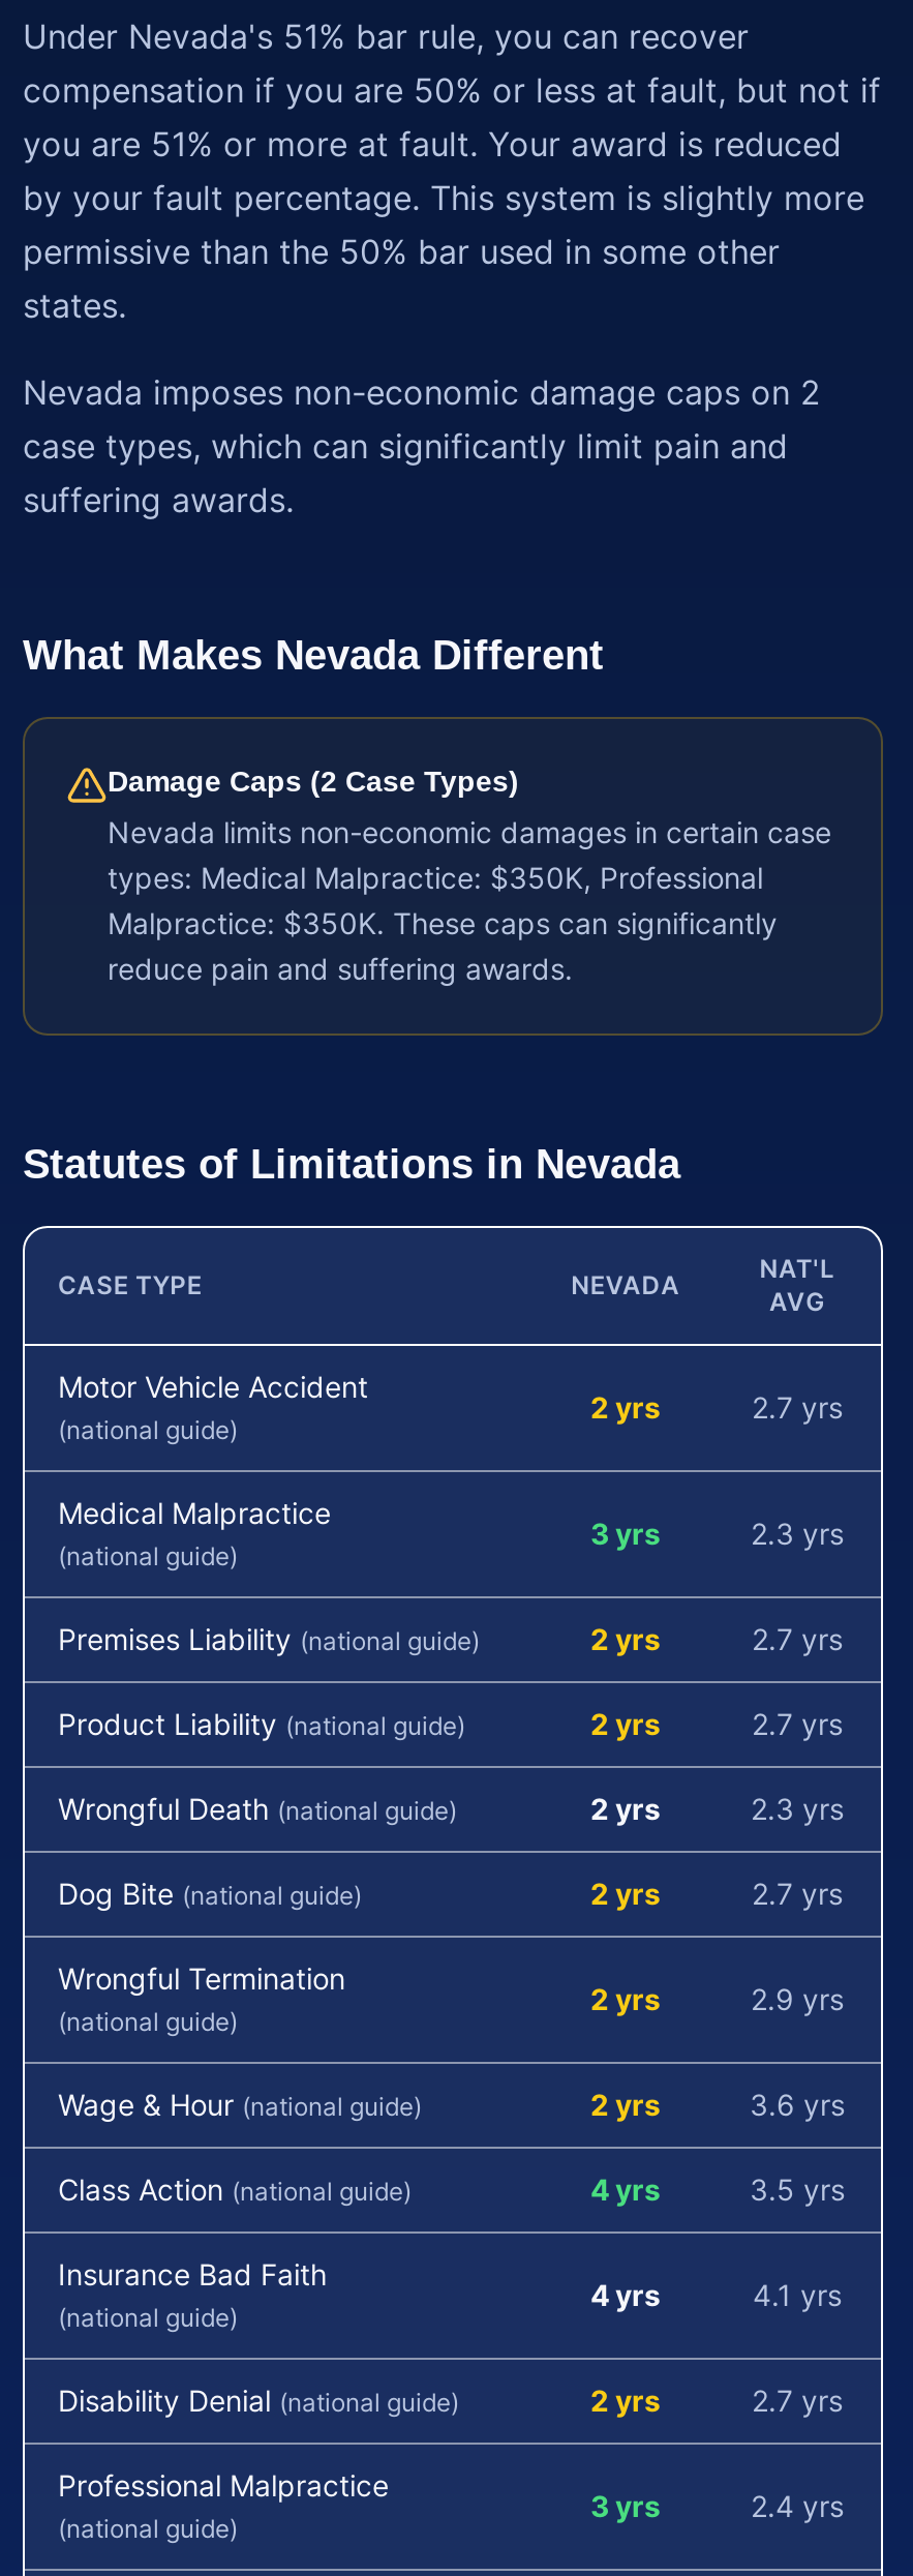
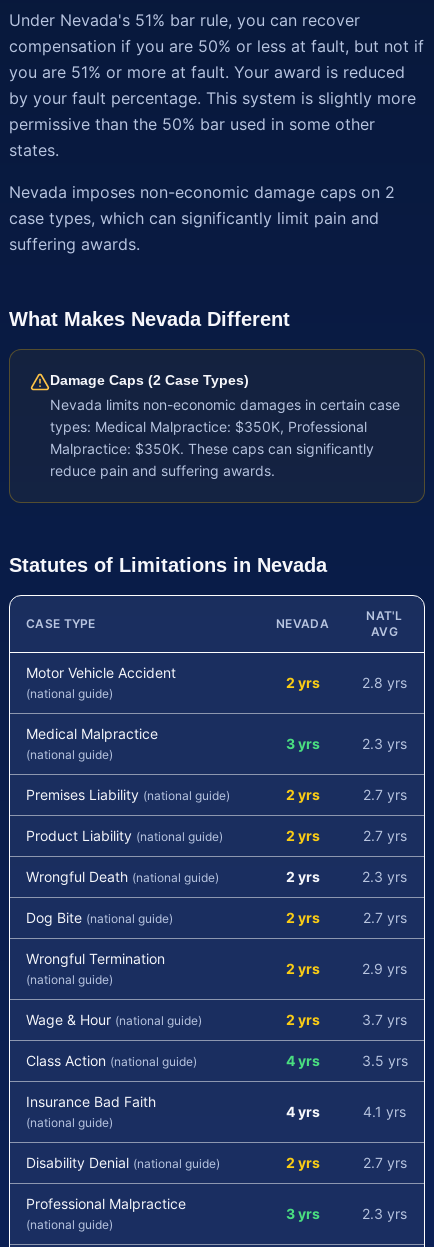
[752,1389,843,1425] 2.7 yrs -> [362,674,407,691] 2.8 yrs
[750,2087,845,2122] 3.6 yrs -> [362,1011,407,1028] 3.7 yrs
[751,2488,844,2523] 2.4 yrs -> [362,1205,407,1222] 2.3 yrs

